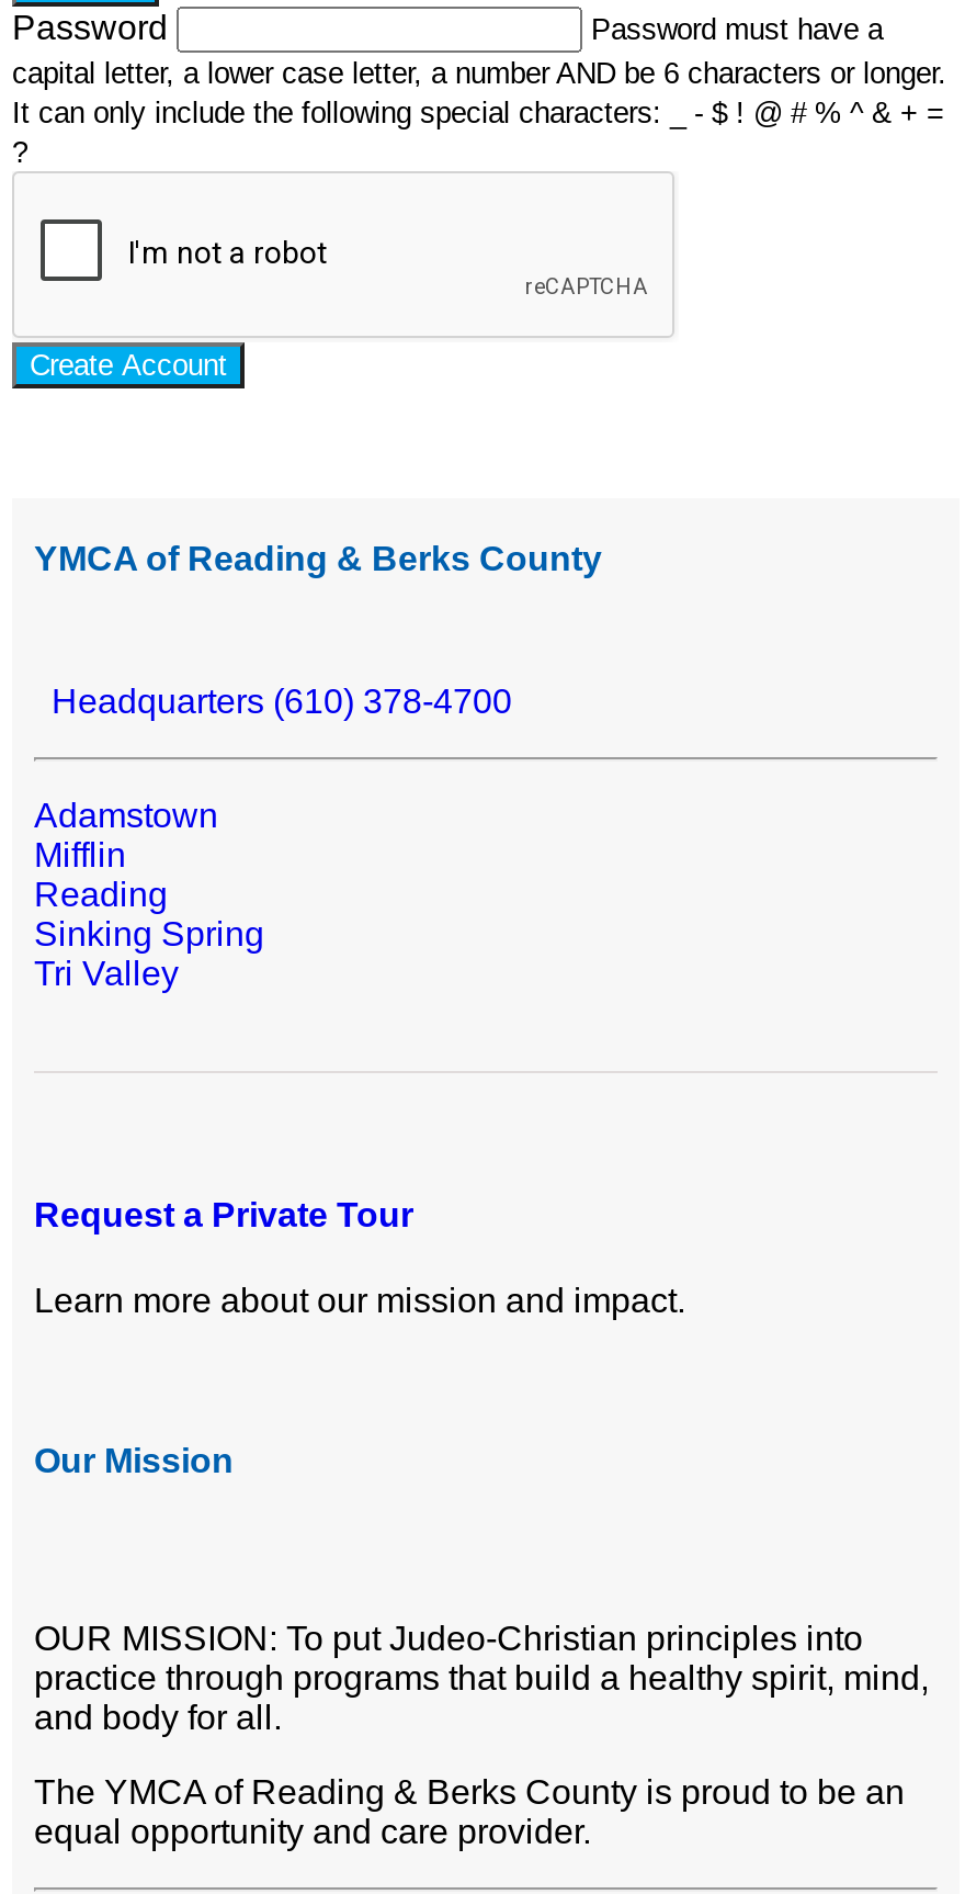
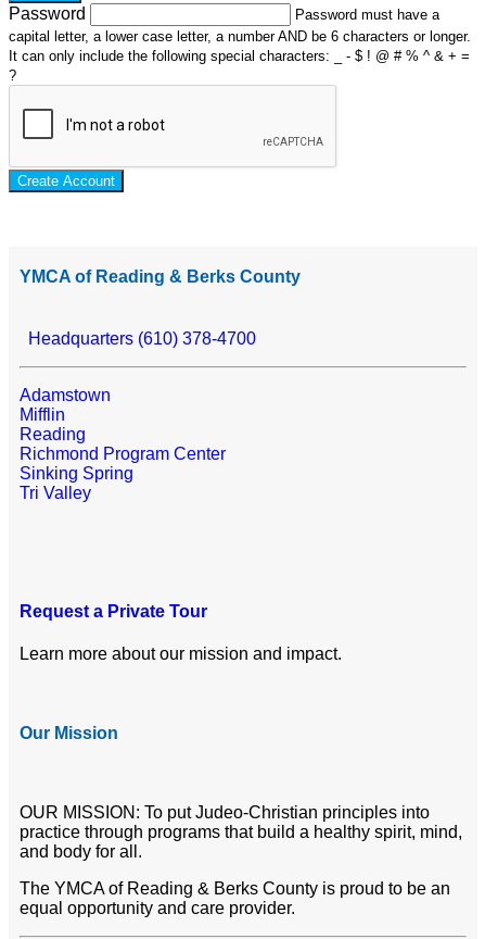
none -> [20,444,226,462] Richmond Program Center

